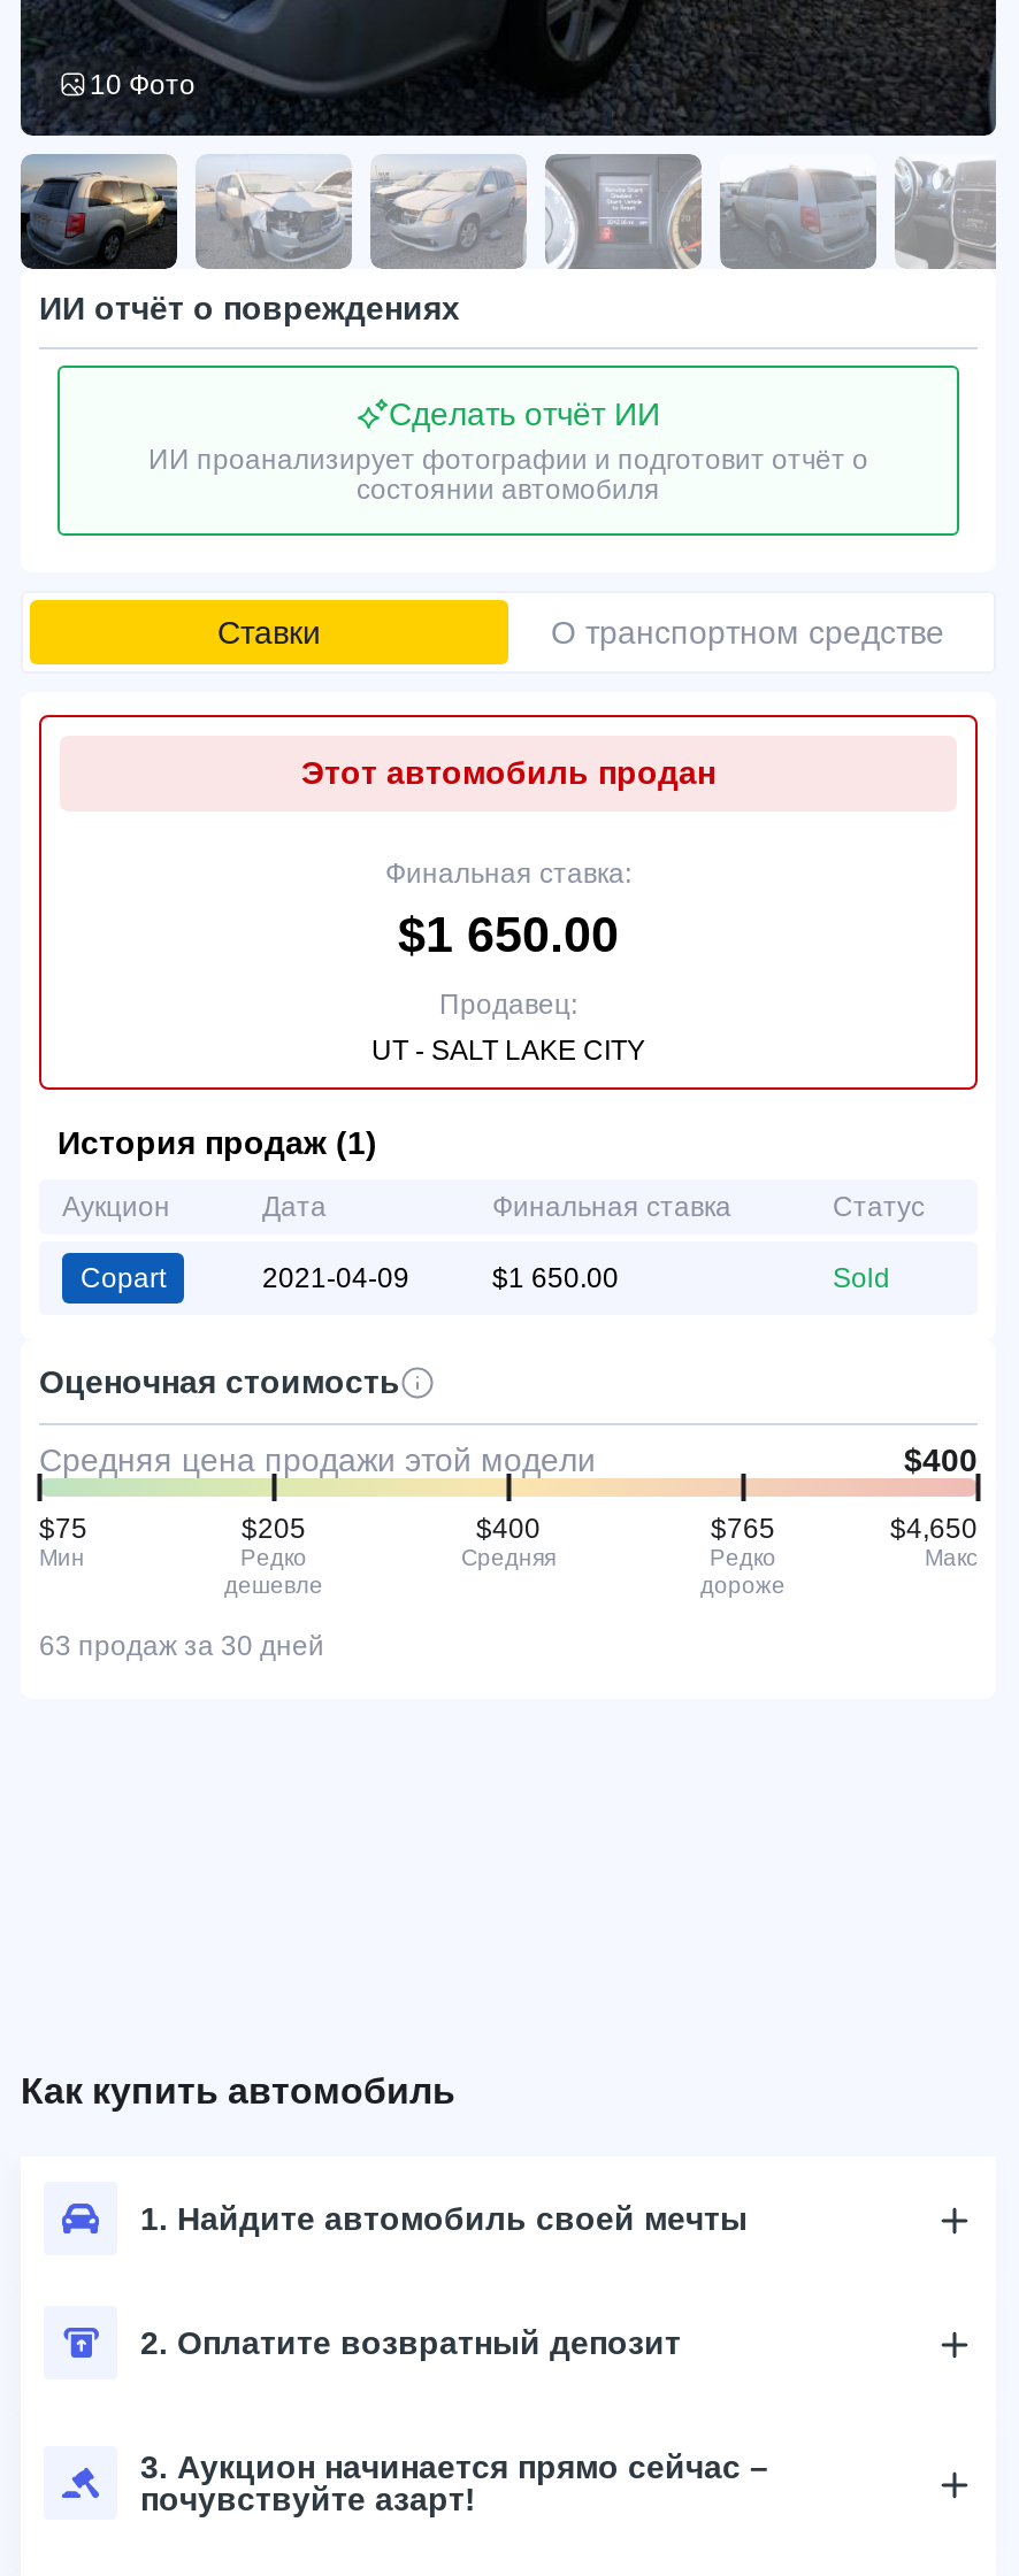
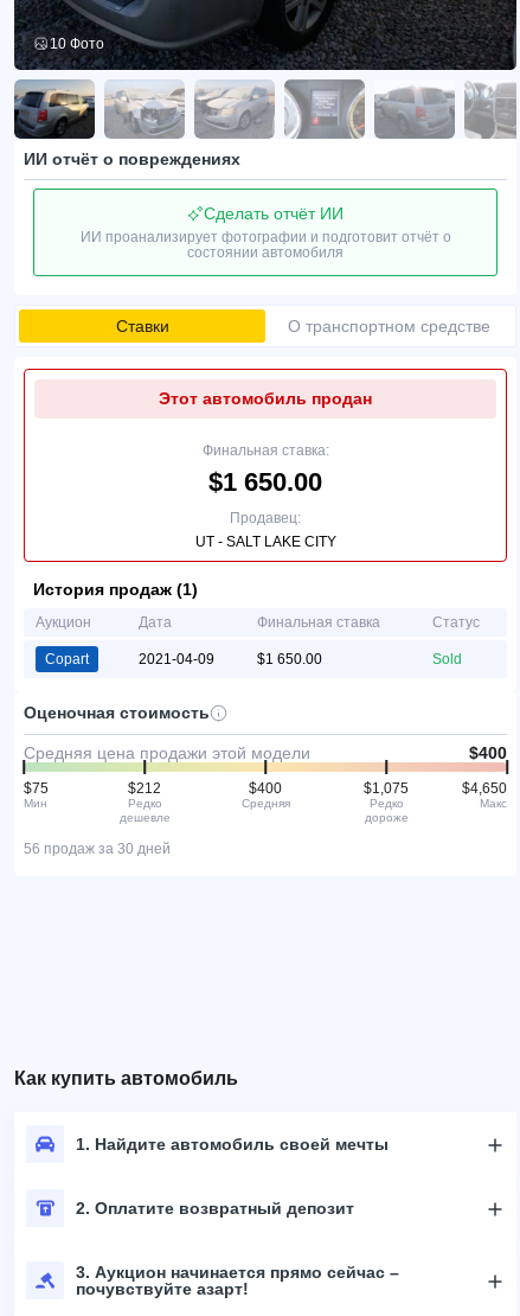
[242,1512,306,1544] $205 -> [128,780,161,796] $212
[711,1512,775,1544] $765 -> [364,780,409,796] $1,075
[39,1630,324,1662] 63 продаж за 30 дней -> [24,840,171,857] 56 продаж за 30 дней

